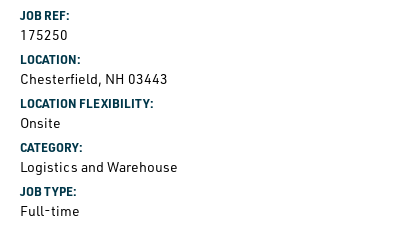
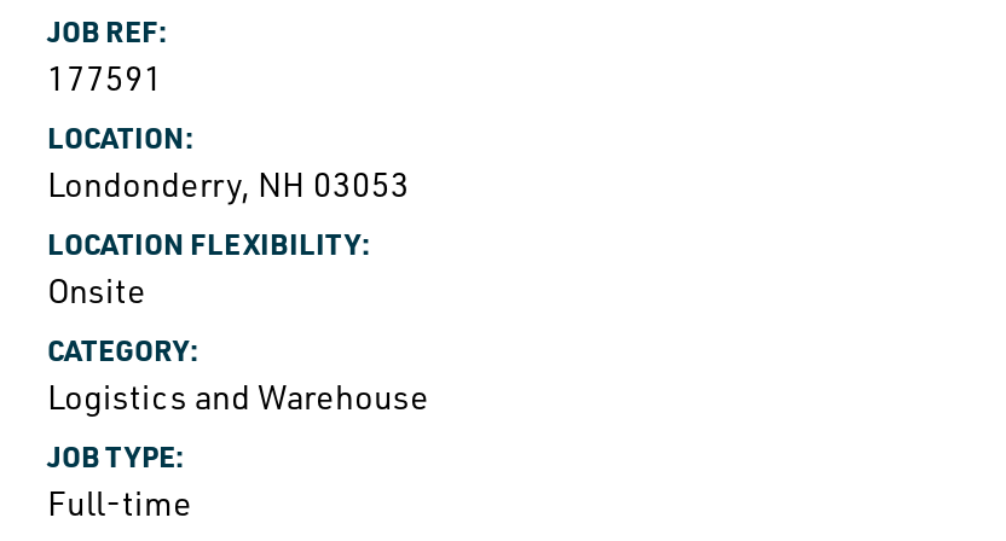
[20,26,68,43] 175250 -> [47,57,163,99] 177591
[20,70,168,87] Chesterfield, NH 03443 -> [47,164,410,205] Londonderry, NH 03053

